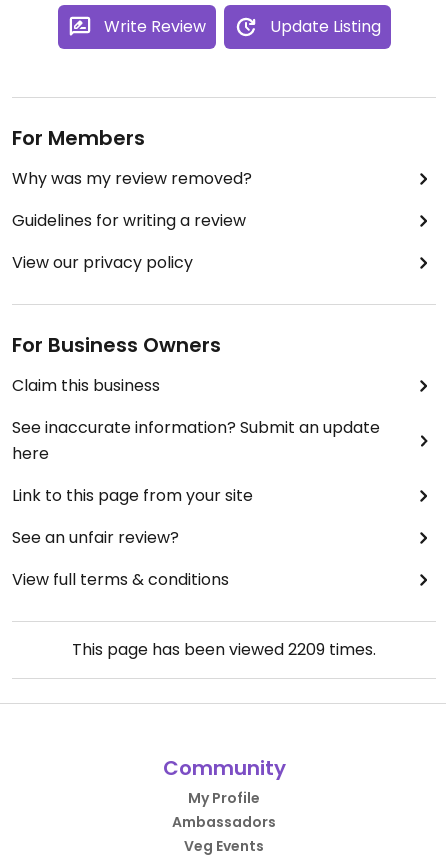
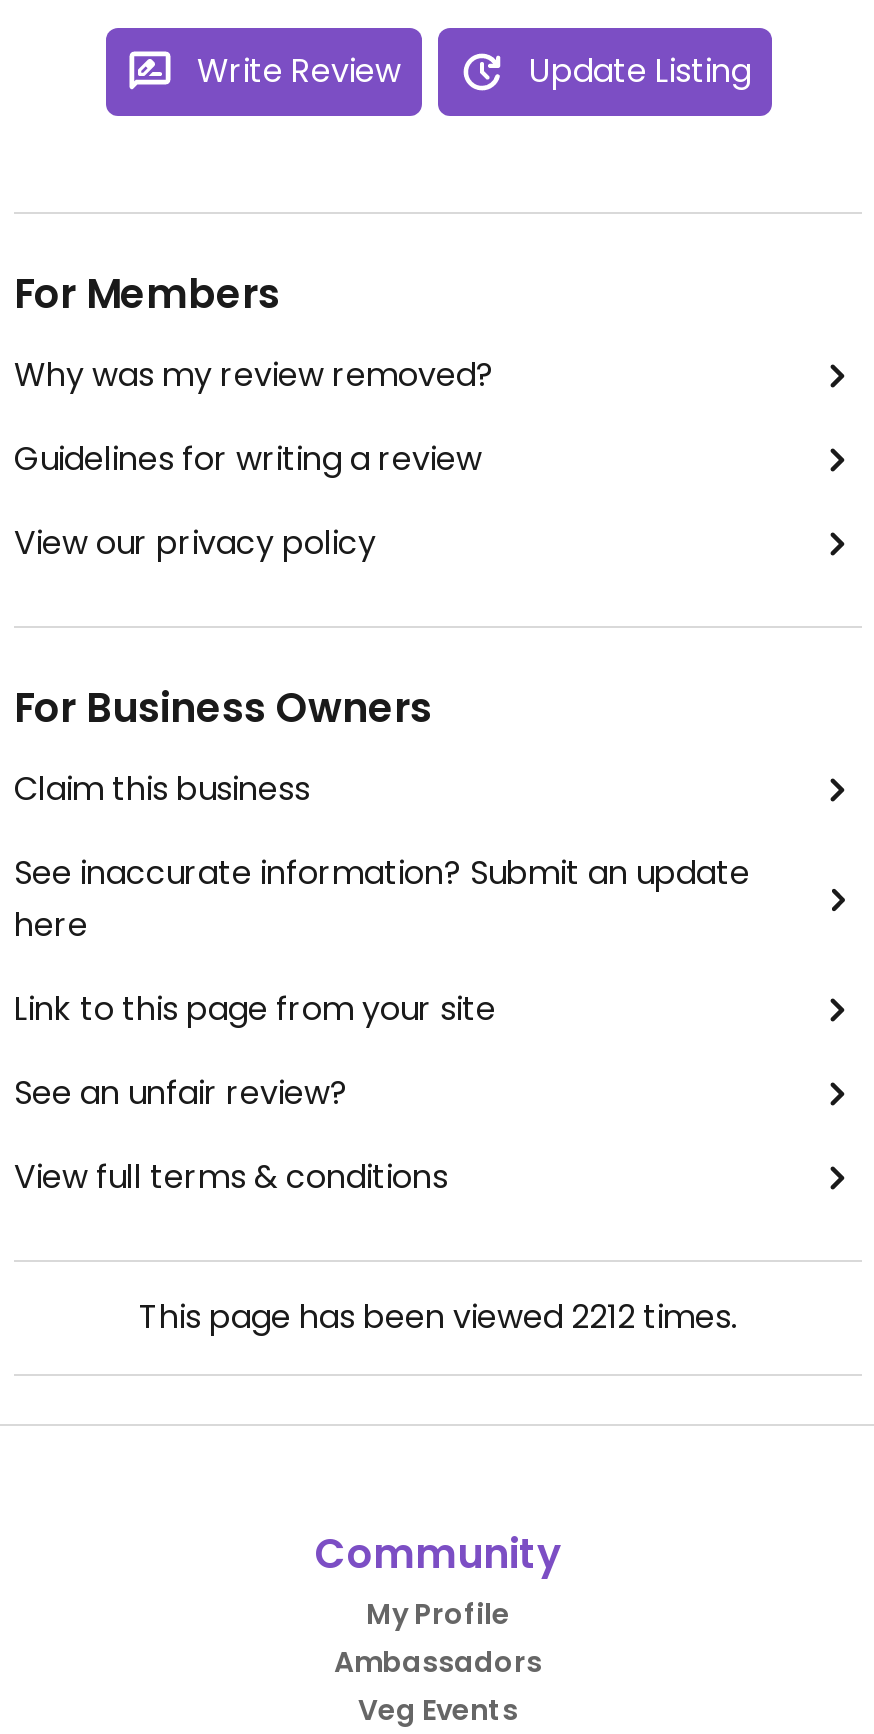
[72,638,376,661] This page has been viewed 2209 times. -> [139,1295,737,1341] This page has been viewed 2212 times.

